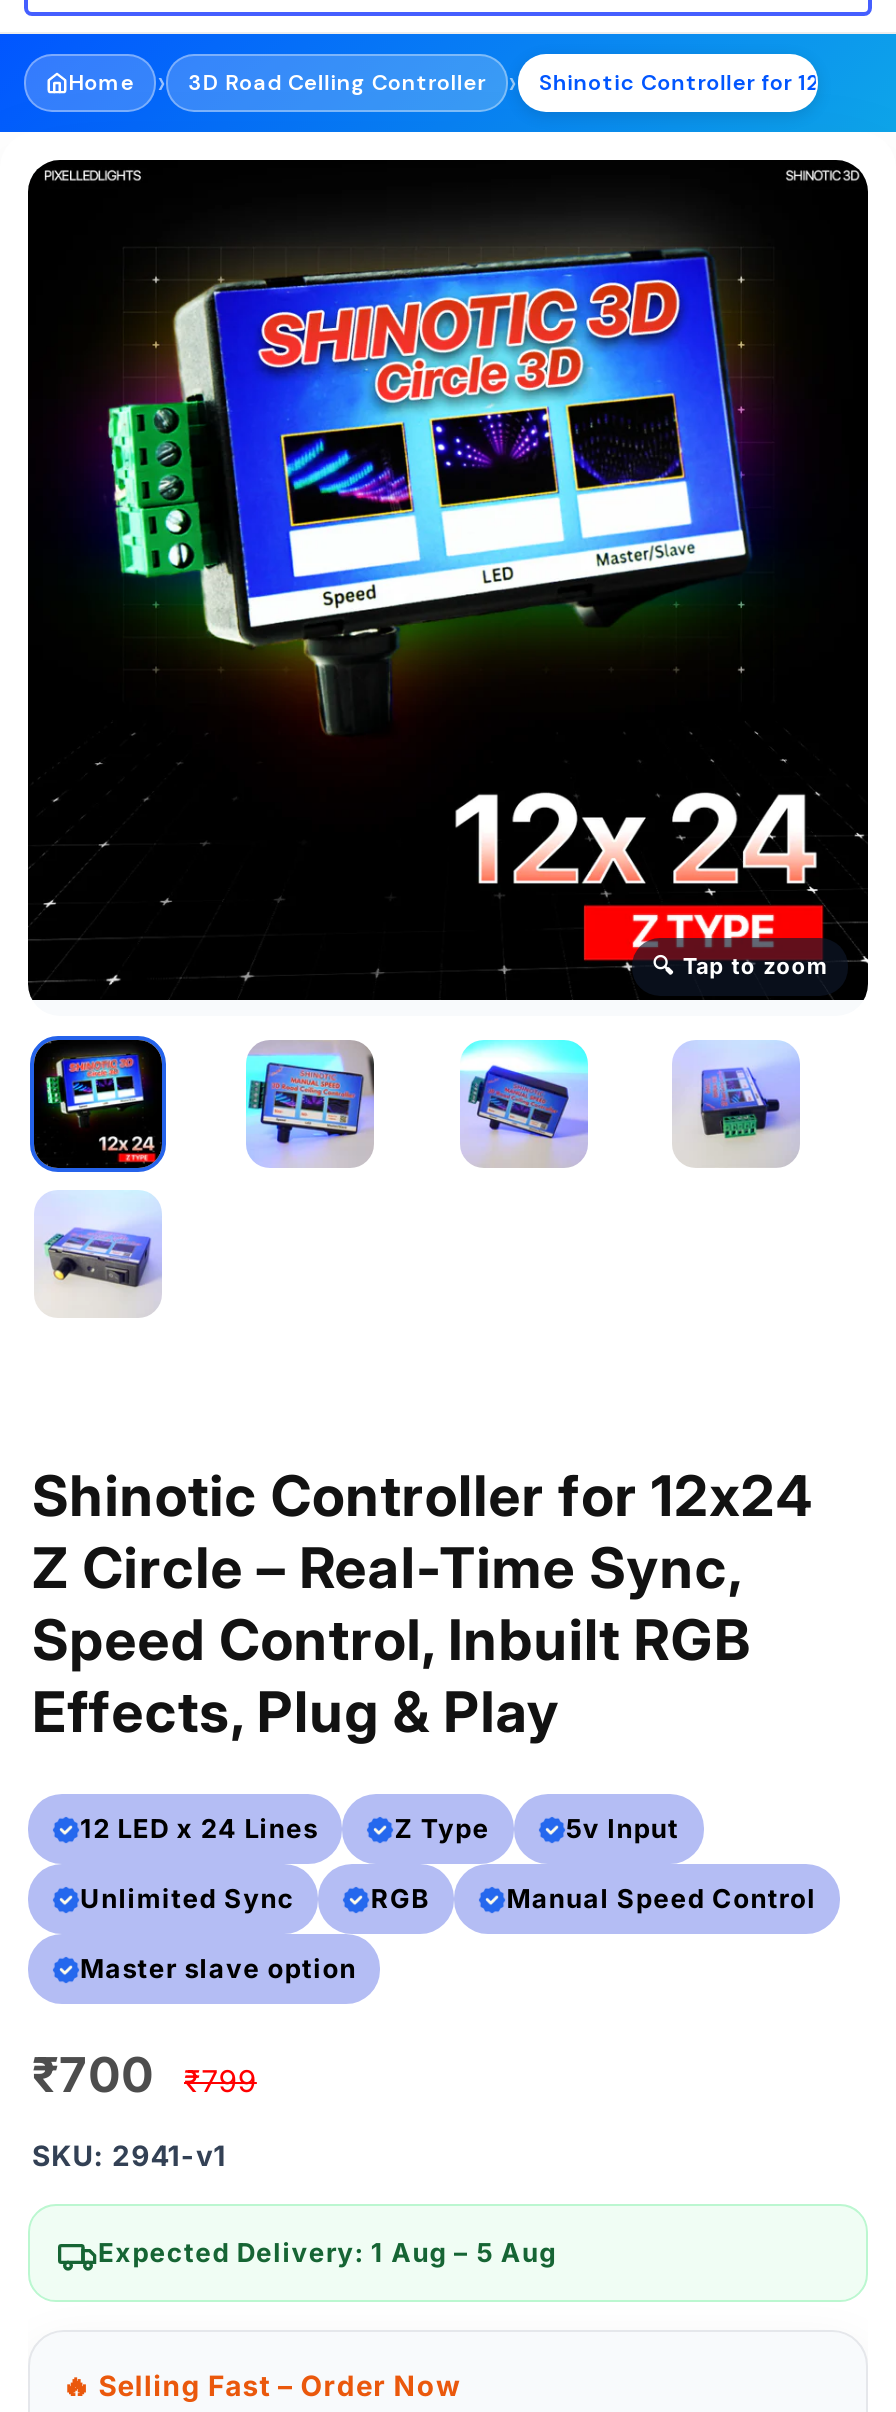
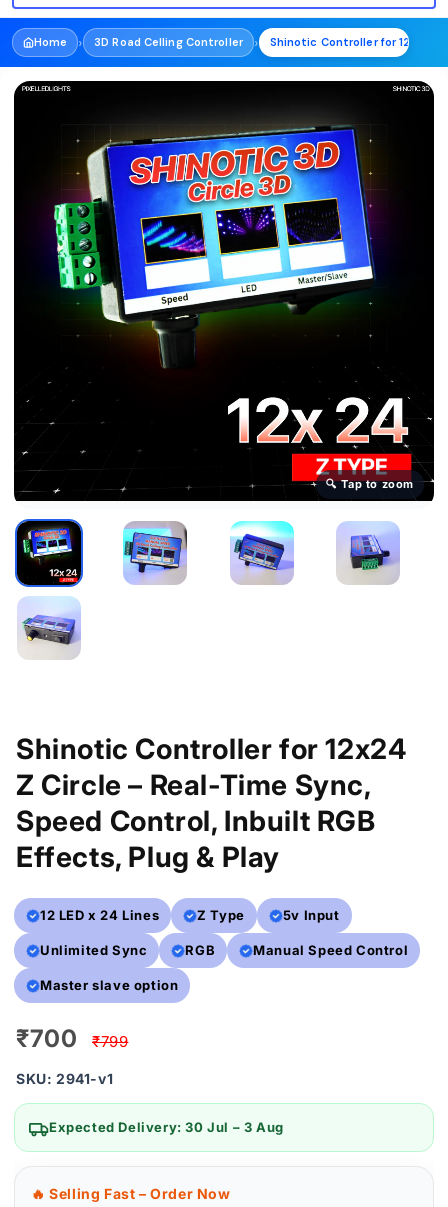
[98,2237,556,2269] Expected Delivery: 1 Aug – 5 Aug -> [49,1119,284,1135] Expected Delivery: 30 Jul – 3 Aug

